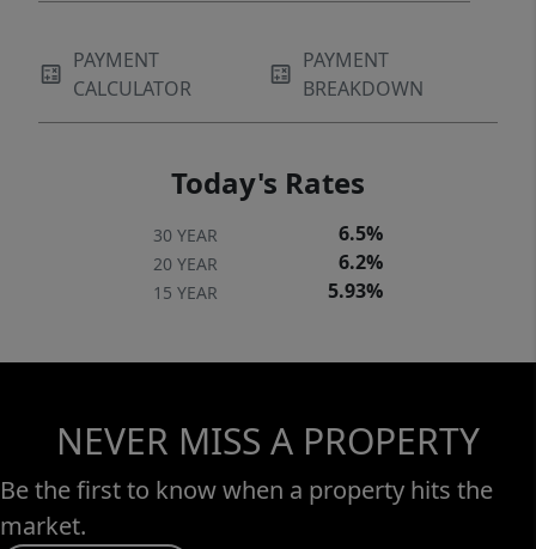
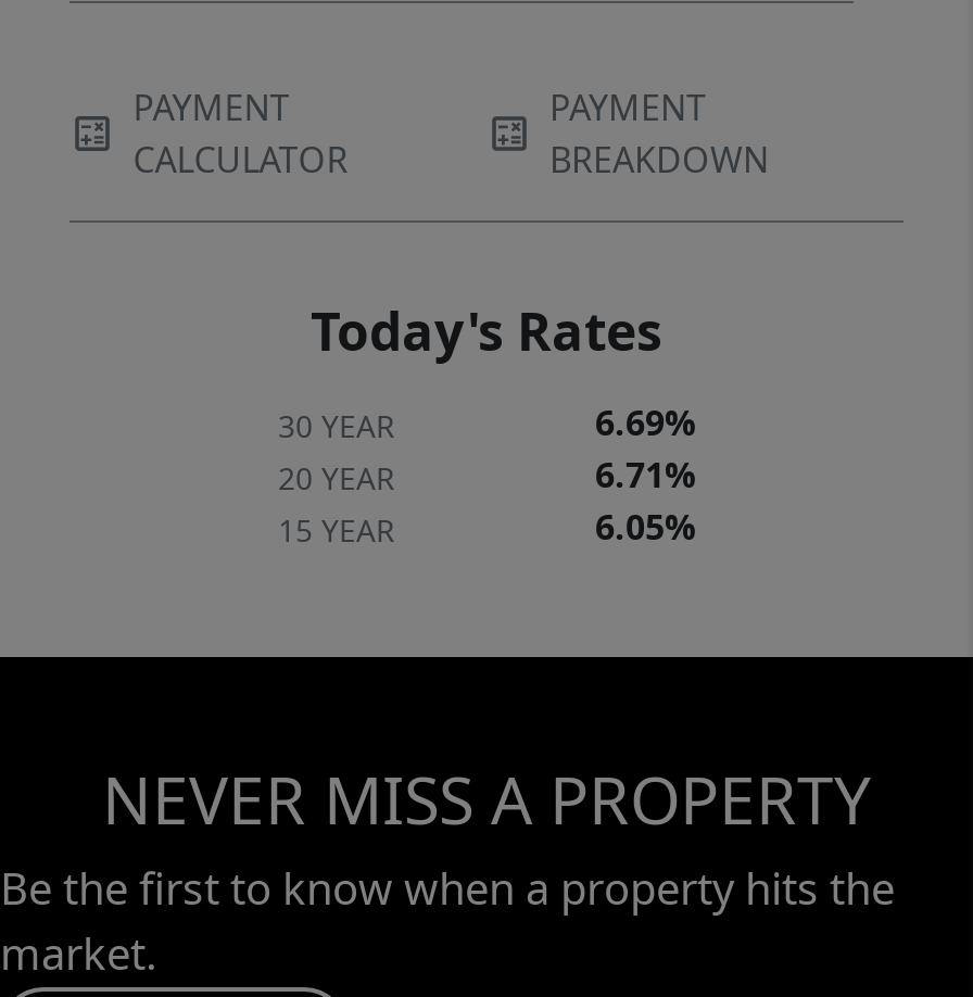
[339,220,383,246] 6.5% -> [595,399,695,447] 6.69%
[339,248,383,275] 6.2% -> [595,451,695,499] 6.71%
[328,277,383,303] 5.93% -> [595,503,695,551] 6.05%

